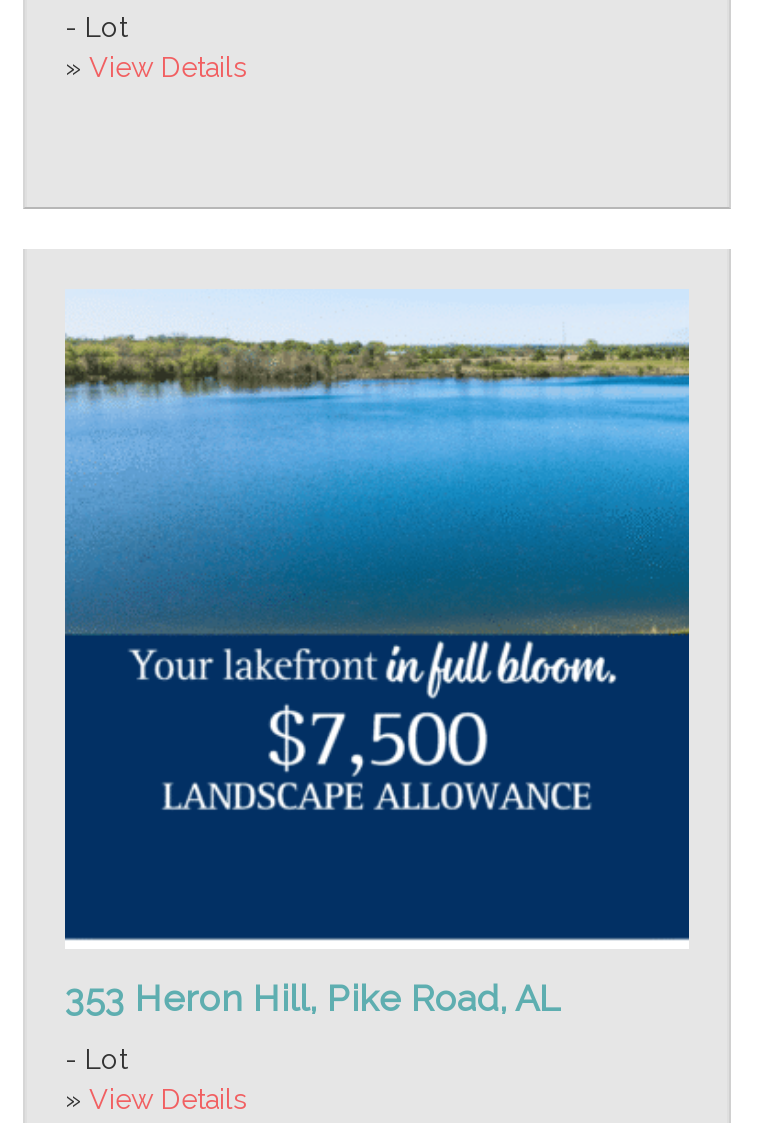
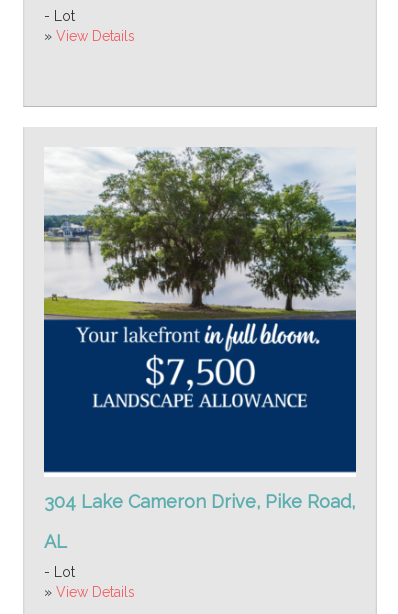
[63,289,691,633] [image] -> [43,147,357,320] [image]
[65,977,561,1019] 353 Heron Hill, Pike Road, AL -> [44,491,355,552] 304 Lake Cameron Drive, Pike Road, | AL

